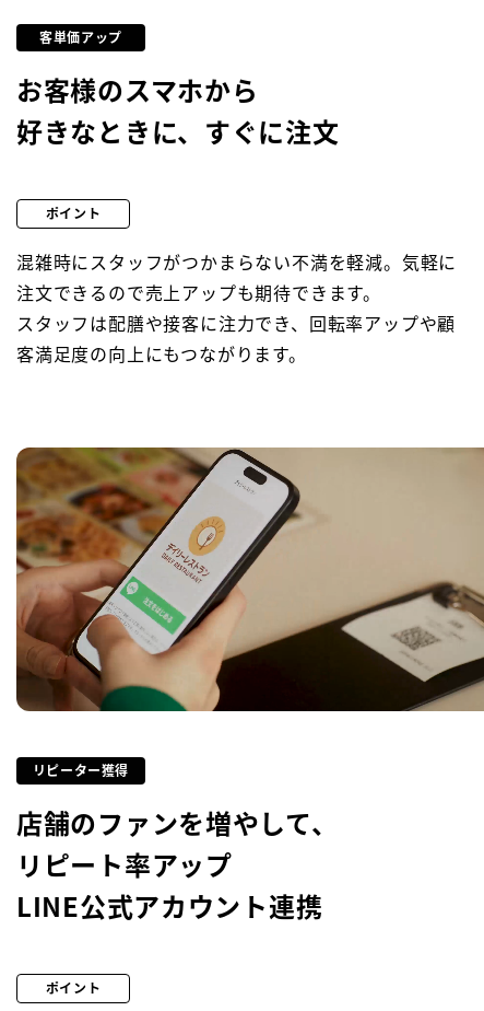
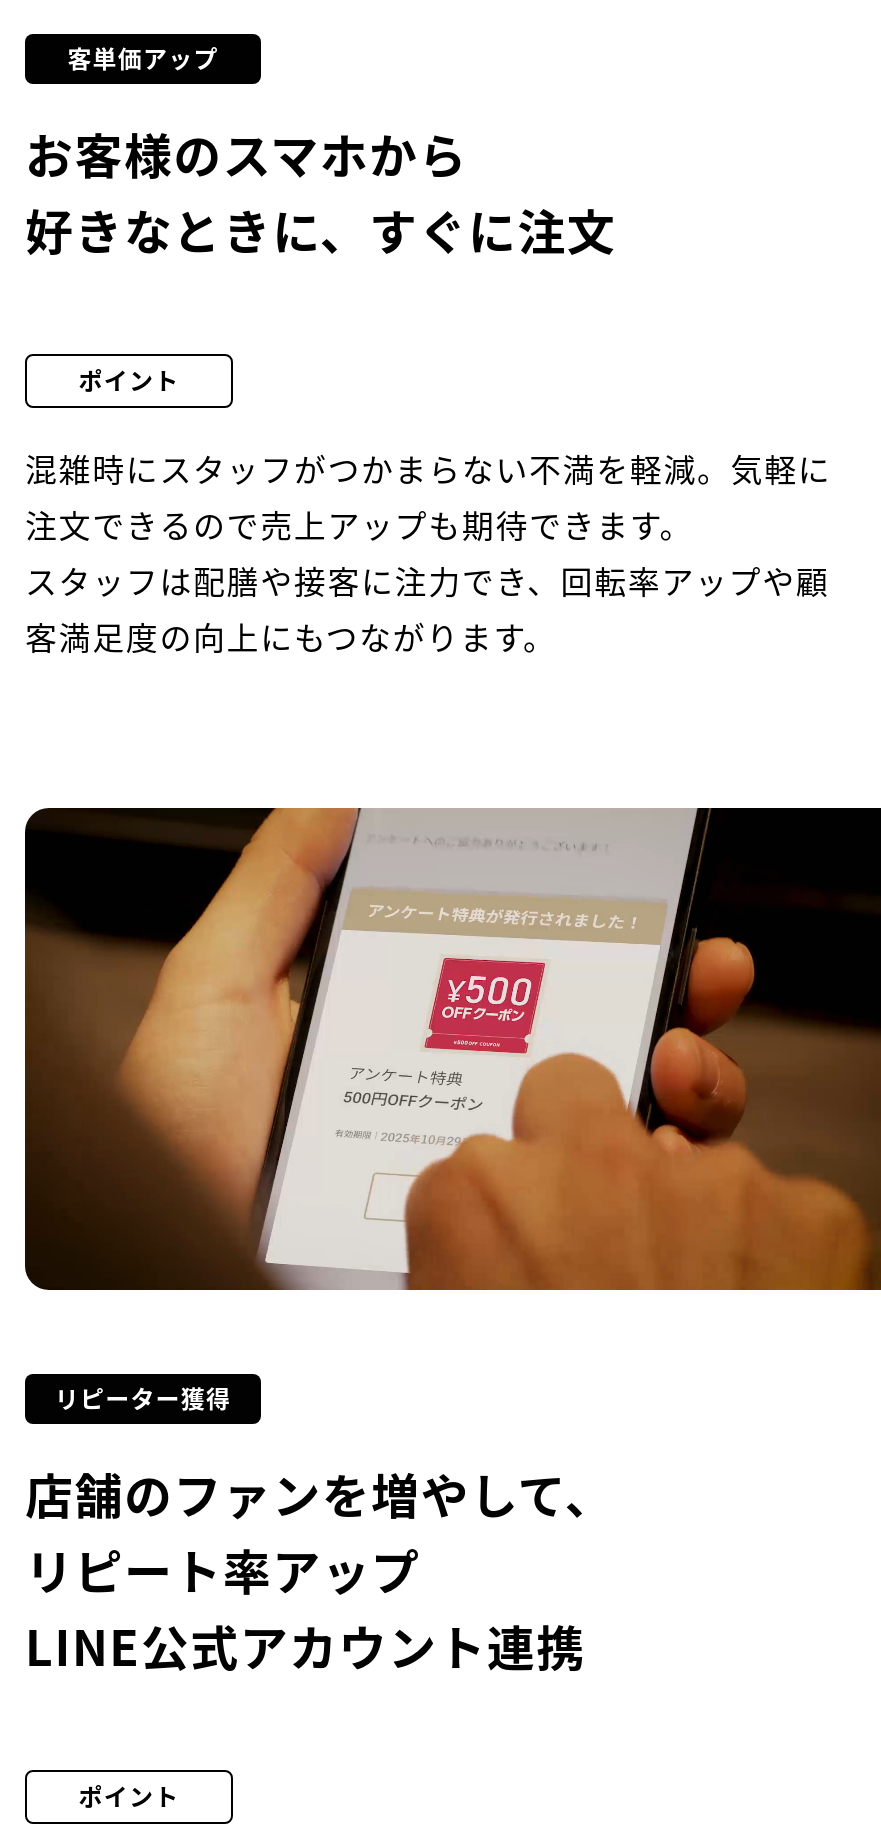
[15,446,481,712] [image] -> [23,806,875,1292] [image]

